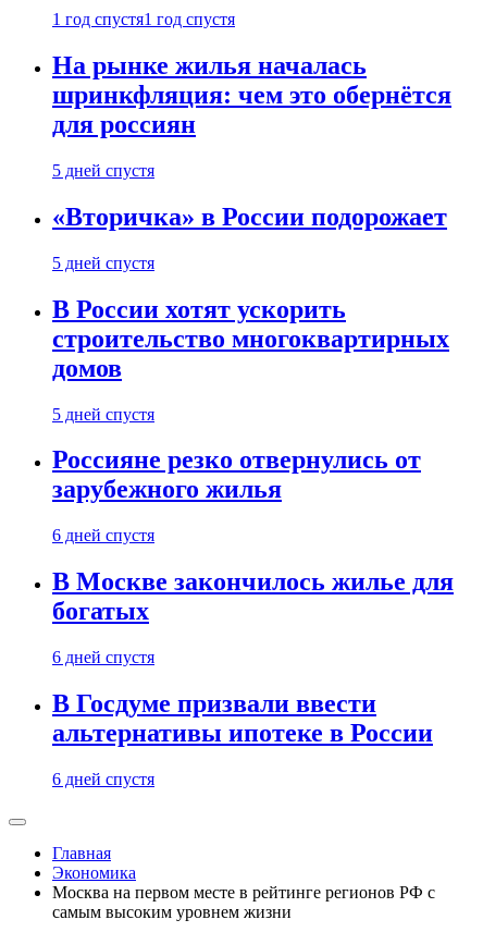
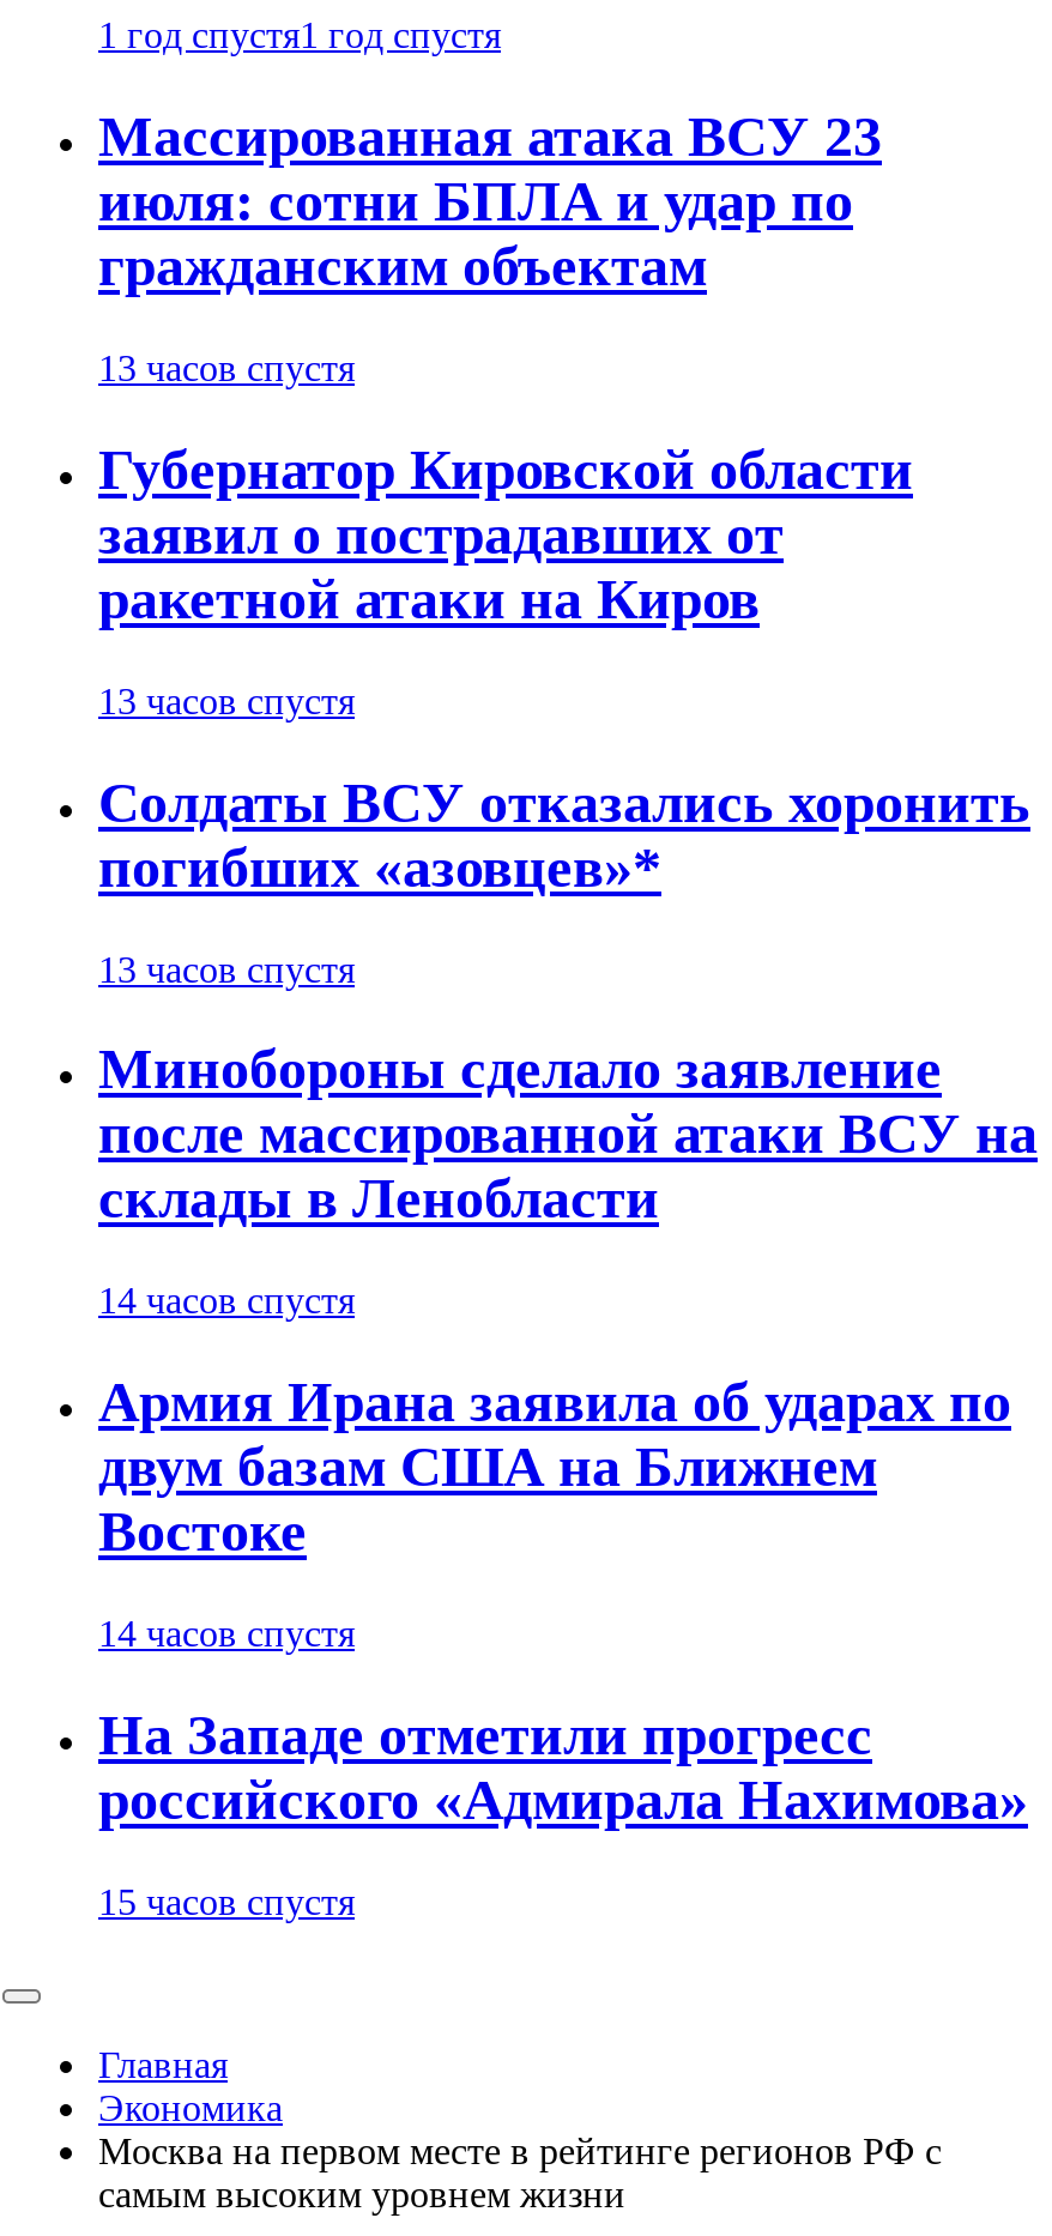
[52,51,451,138] На рынке жилья началась | шринкфляция: чем это обернётся | для россиян -> [98,105,882,297] Массированная атака ВСУ 23 | июля: сотни БПЛА и удар по | гражданским объектам
[52,161,154,180] 5 дней спустя -> [98,347,355,388] 13 часов спустя
[52,202,447,231] «Вторичка» в России подорожает -> [98,438,913,630] Губернатор Кировской области | заявил о пострадавших от | ракетной атаки на Киров
[52,253,154,272] 5 дней спустя -> [98,680,355,721] 13 часов спустя
[52,295,449,382] В России хотят ускорить | строительство многоквартирных | домов -> [98,771,1030,898] Солдаты ВСУ отказались хоронить | погибших «азовцев»*
[52,405,154,423] 5 дней спустя -> [98,948,355,989] 13 часов спустя
[52,446,421,504] Россияне резко отвернулись от | зарубежного жилья -> [98,1039,1038,1231] Минобороны сделало заявление | после массированной атаки ВСУ на | склады в Ленобласти
[52,526,154,545] 6 дней спустя -> [98,1281,355,1321] 14 часов спустя
[52,568,454,625] В Москве закончилось жилье для | богатых -> [98,1372,1011,1563] Армия Ирана заявила об ударах по | двум базам США на Ближнем | Востоке
[52,648,154,667] 6 дней спустя -> [98,1613,355,1654] 14 часов спустя
[52,689,433,747] В Госдуме призвали ввести | альтернативы ипотеке в России -> [98,1704,1028,1831] На Западе отметили прогресс | российского «Адмирала Нахимова»
[52,770,154,788] 6 дней спустя -> [98,1881,355,1922] 15 часов спустя

